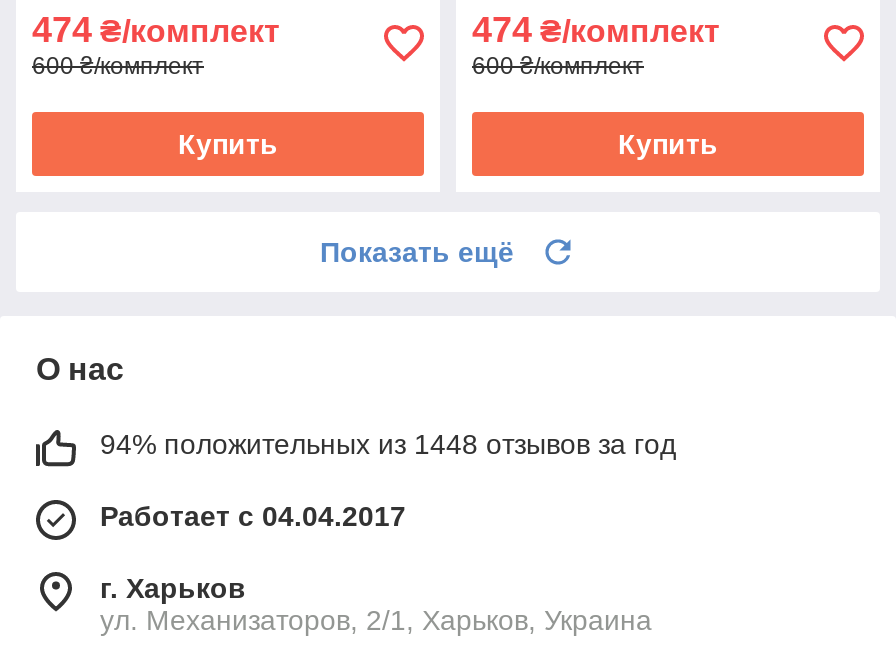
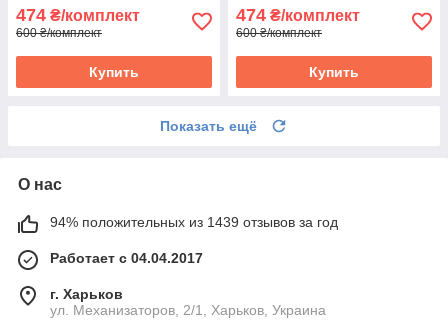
[100,428,676,460] 94% положительных из 1448 отзывов за год -> [50,214,338,230] 94% положительных из 1439 отзывов за год

